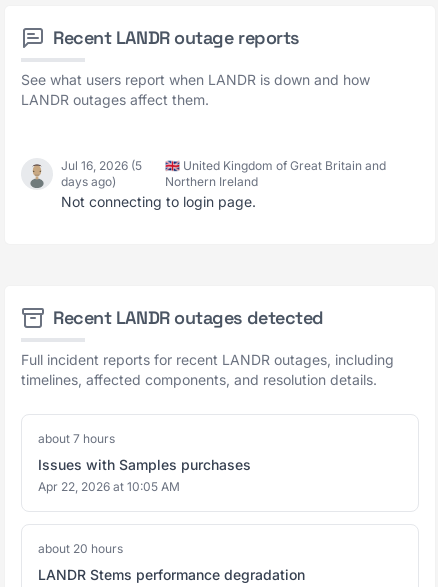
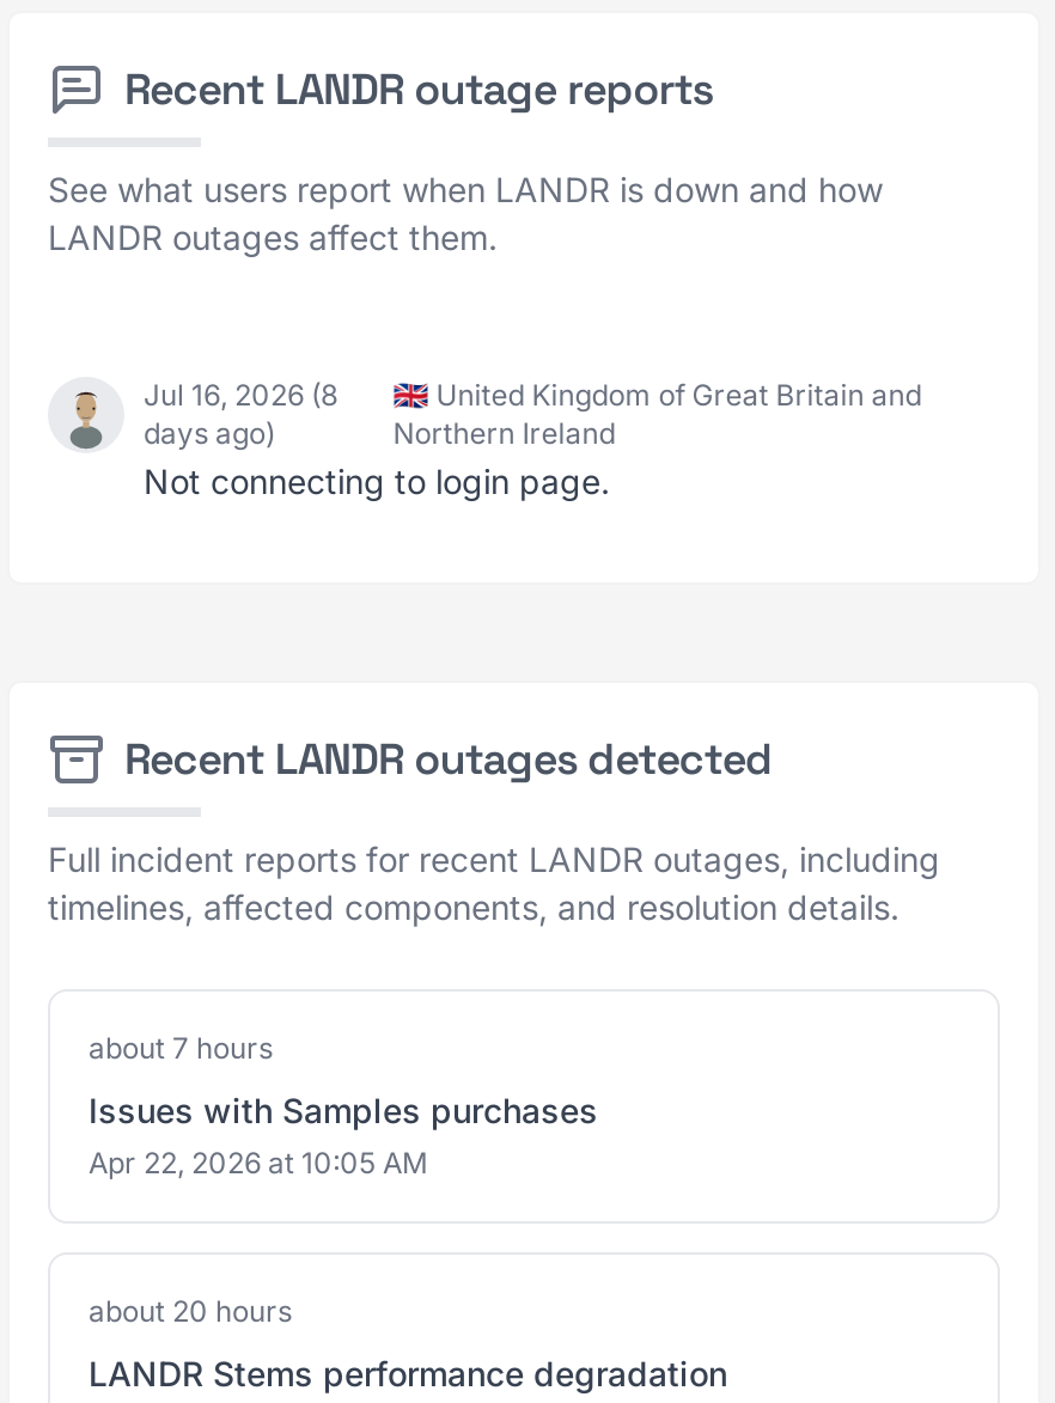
[61,158,142,173] Jul 16, 2026 (5 -> [144,377,337,413] Jul 16, 2026 (8

